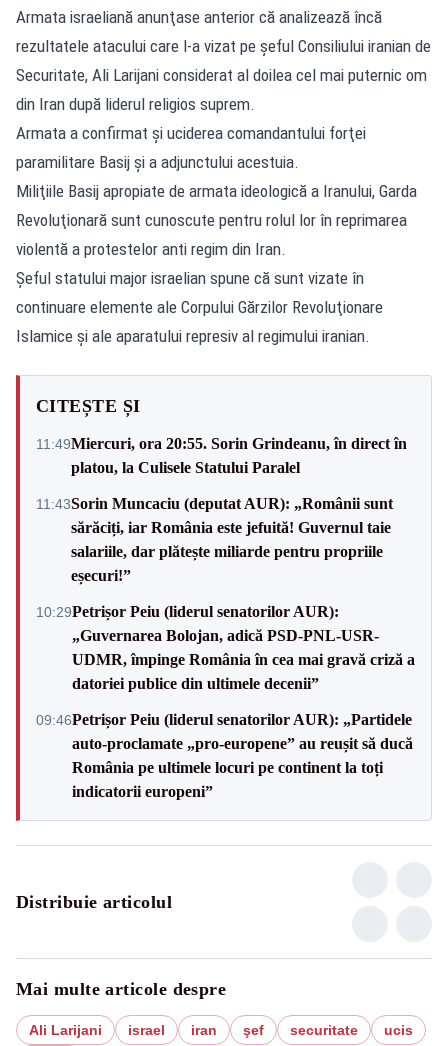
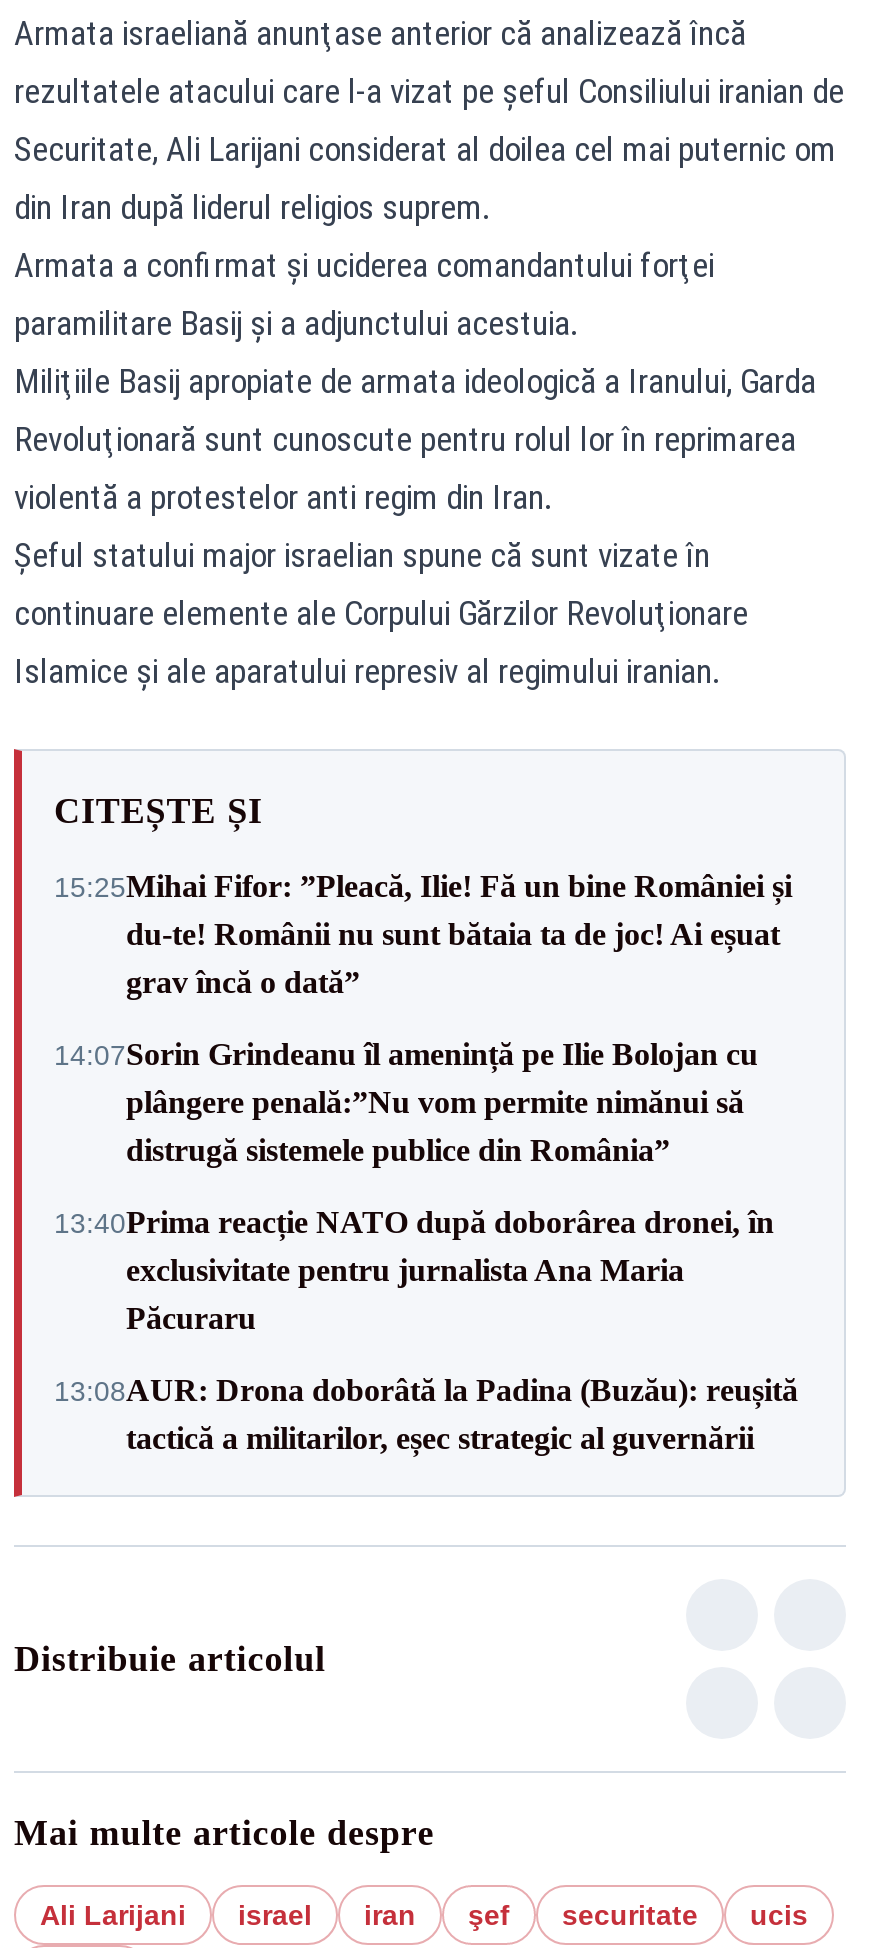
[36,434,407,475] 11:49Miercuri, ora 20:55. Sorin Grindeanu, în direct în | platou, la Culisele Statului Paralel -> [54,869,792,999] 15:25Mihai Fifor: ”Pleacă, Ilie! Fă un bine României și | du-te! Românii nu sunt bătaia ta de joc! Ai eșuat | grav încă o dată”
[36,494,393,583] 11:43Sorin Muncaciu (deputat AUR): „Românii sunt | sărăciți, iar România este jefuită! Guvernul taie | salariile, dar plătește miliarde pentru propriile | eșecuri!” -> [54,1037,758,1167] 14:07Sorin Grindeanu îl amenință pe Ilie Bolojan cu | plângere penală:”Nu vom permite nimănui să | distrugă sistemele publice din România”
[36,602,415,691] 10:29Petrișor Peiu (liderul senatorilor AUR): | „Guvernarea Bolojan, adică PSD-PNL-USR- | UDMR, împinge România în cea mai gravă criză a | datoriei publice din ultimele decenii” -> [54,1205,774,1335] 13:40Prima reacție NATO după doborârea dronei, în | exclusivitate pentru jurnalista Ana Maria | Păcuraru
[36,710,413,799] 09:46Petrișor Peiu (liderul senatorilor AUR): „Partidele | auto-proclamate „pro-europene” au reușit să ducă | România pe ultimele locuri pe continent la toți | indicatorii europeni” -> [54,1373,798,1455] 13:08AUR: Drona doborâtă la Padina (Buzău): reușită | tactică a militarilor, eșec strategic al guvernării

